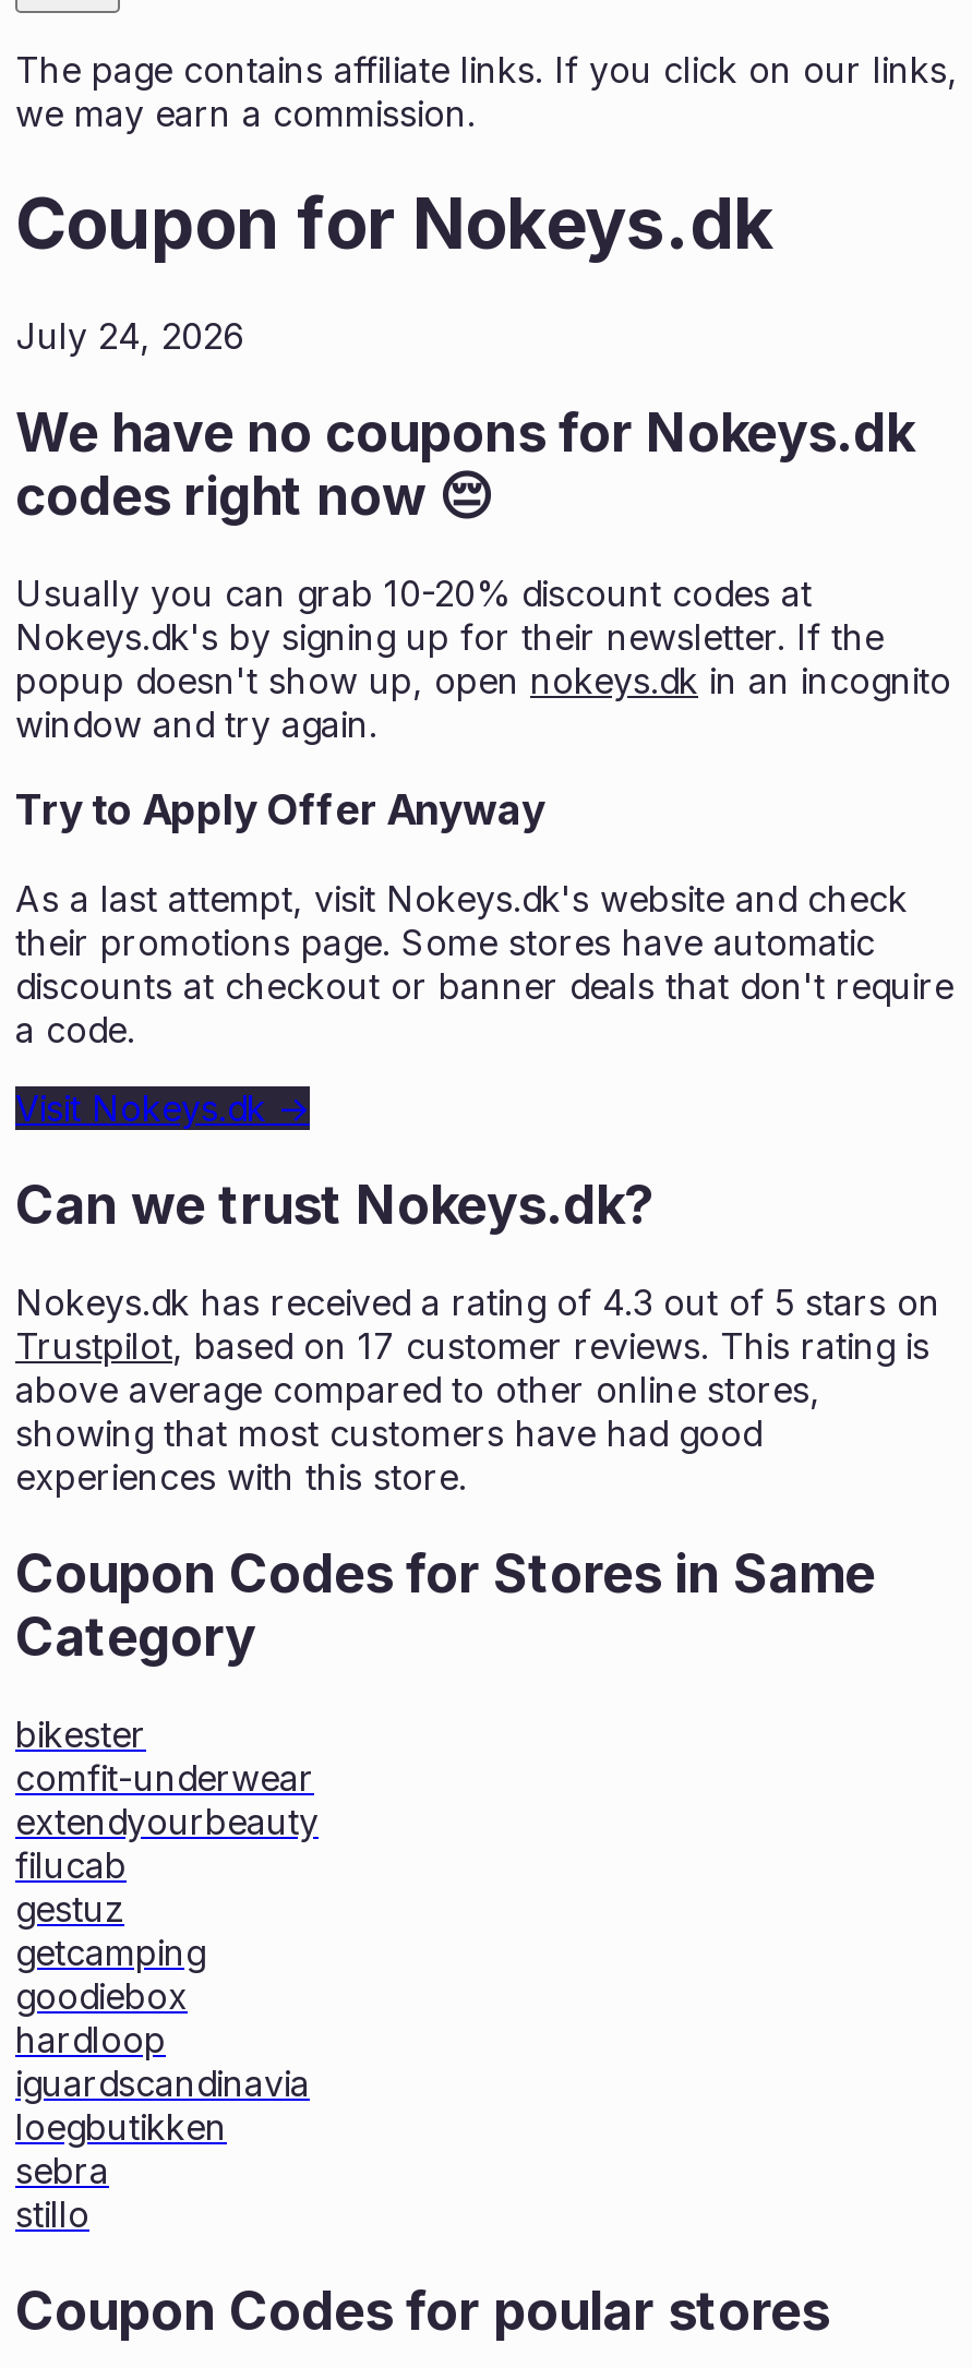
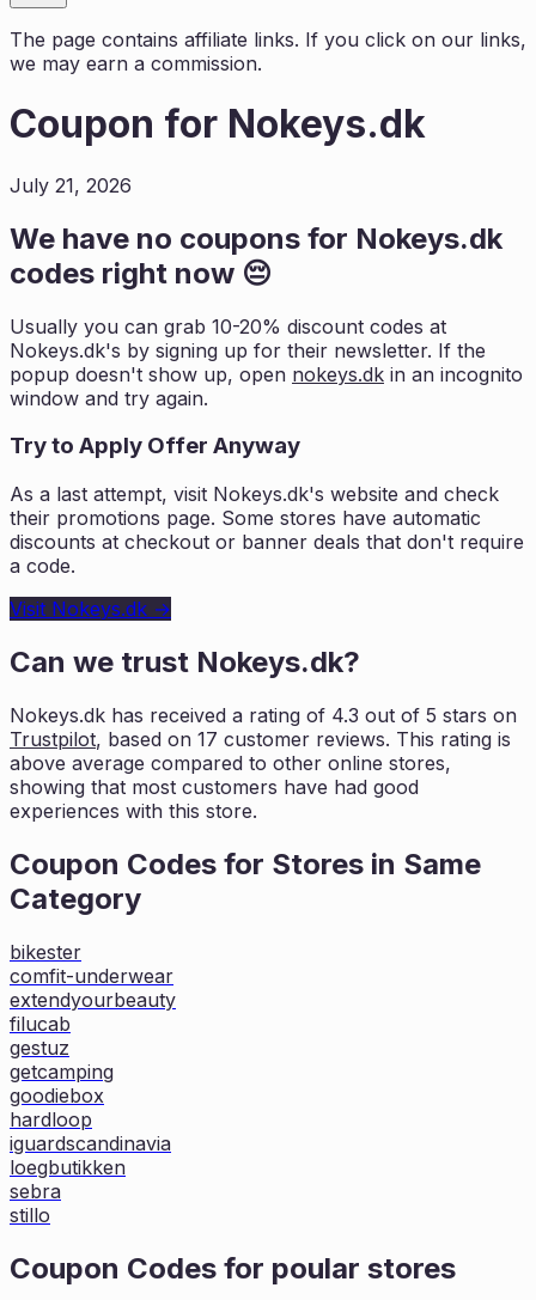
[15,314,244,358] July 24, 2026 -> [10,173,132,197] July 21, 2026

